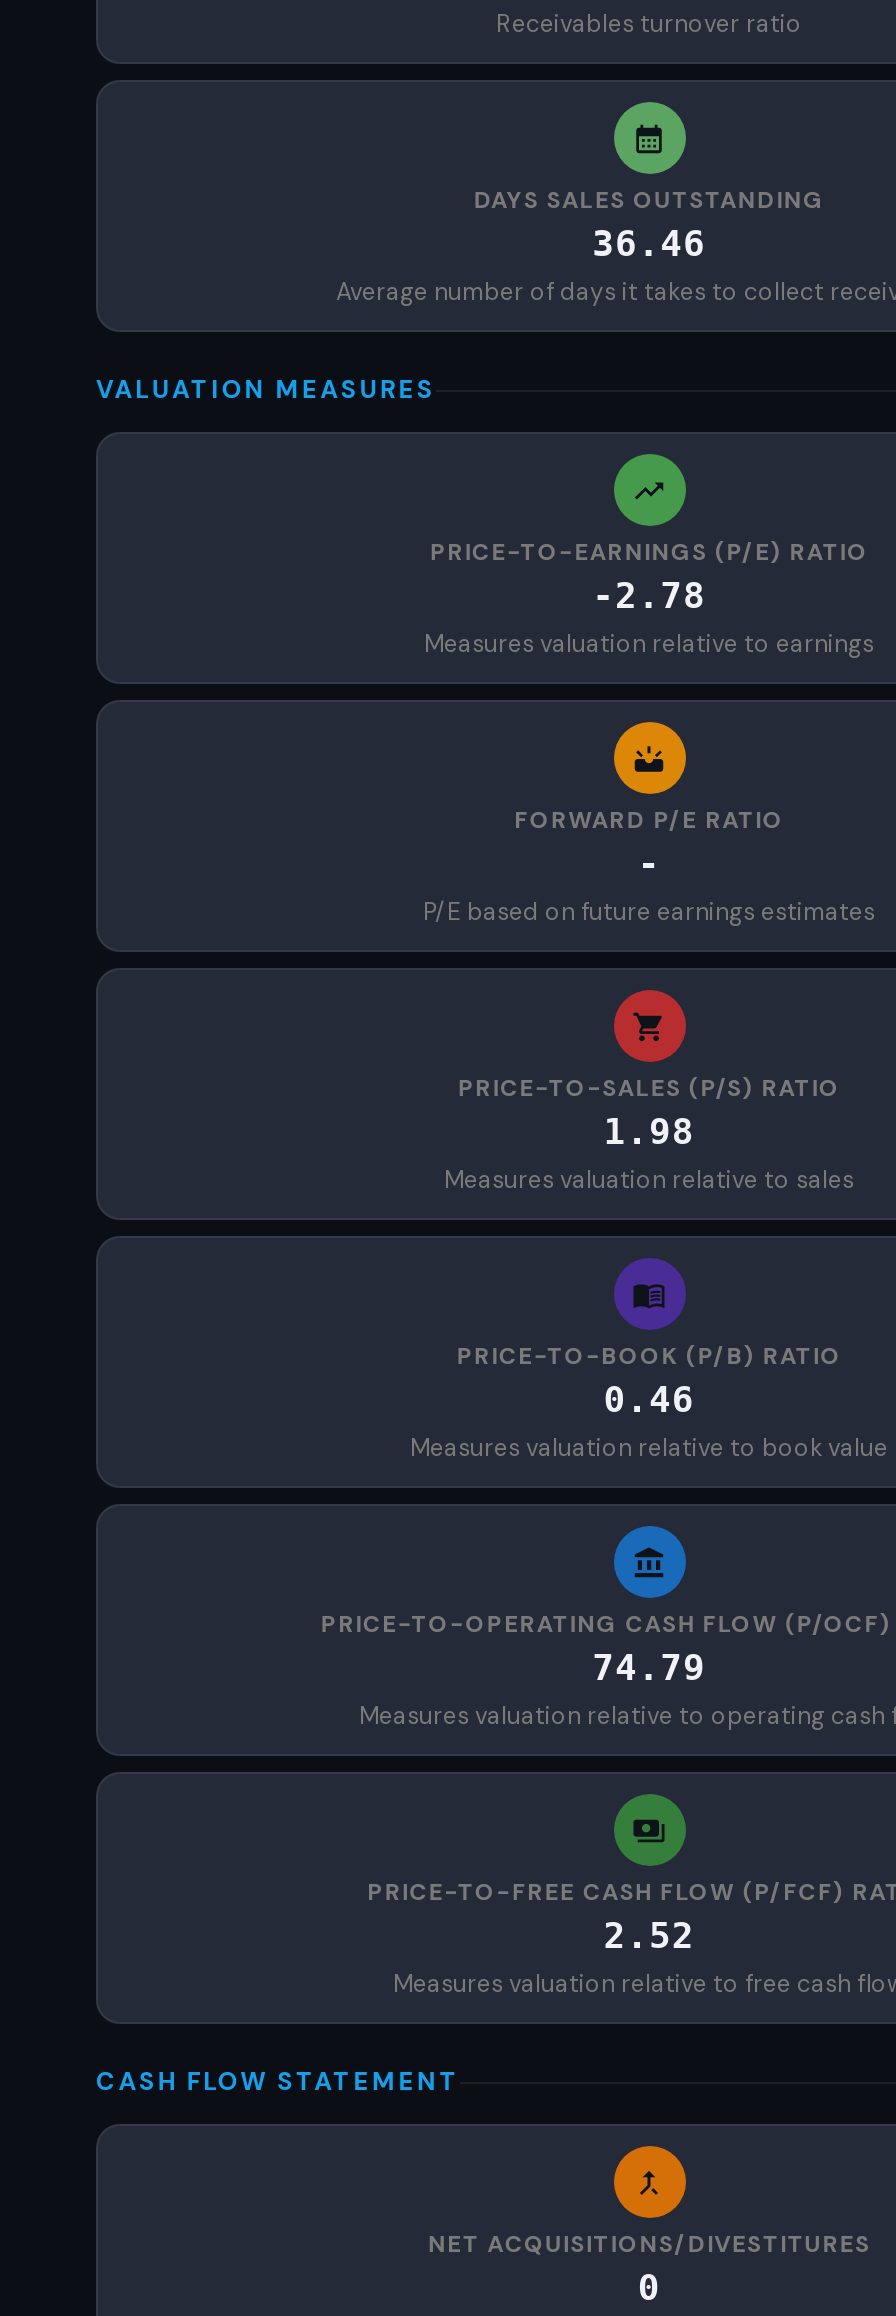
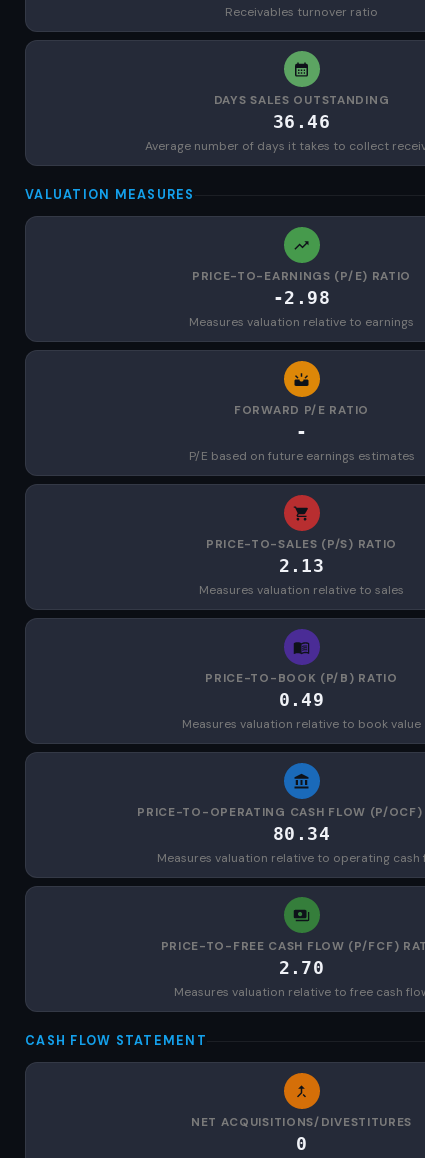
[592,574,706,616] -2.78 -> [273,287,330,308] -2.98
[604,1110,694,1152] 1.98 -> [279,555,324,576] 2.13
[604,1378,694,1420] 0.46 -> [279,689,324,710] 0.49
[592,1646,706,1688] 74.79 -> [273,823,330,844] 80.34
[604,1914,694,1956] 2.52 -> [279,957,324,978] 2.70

